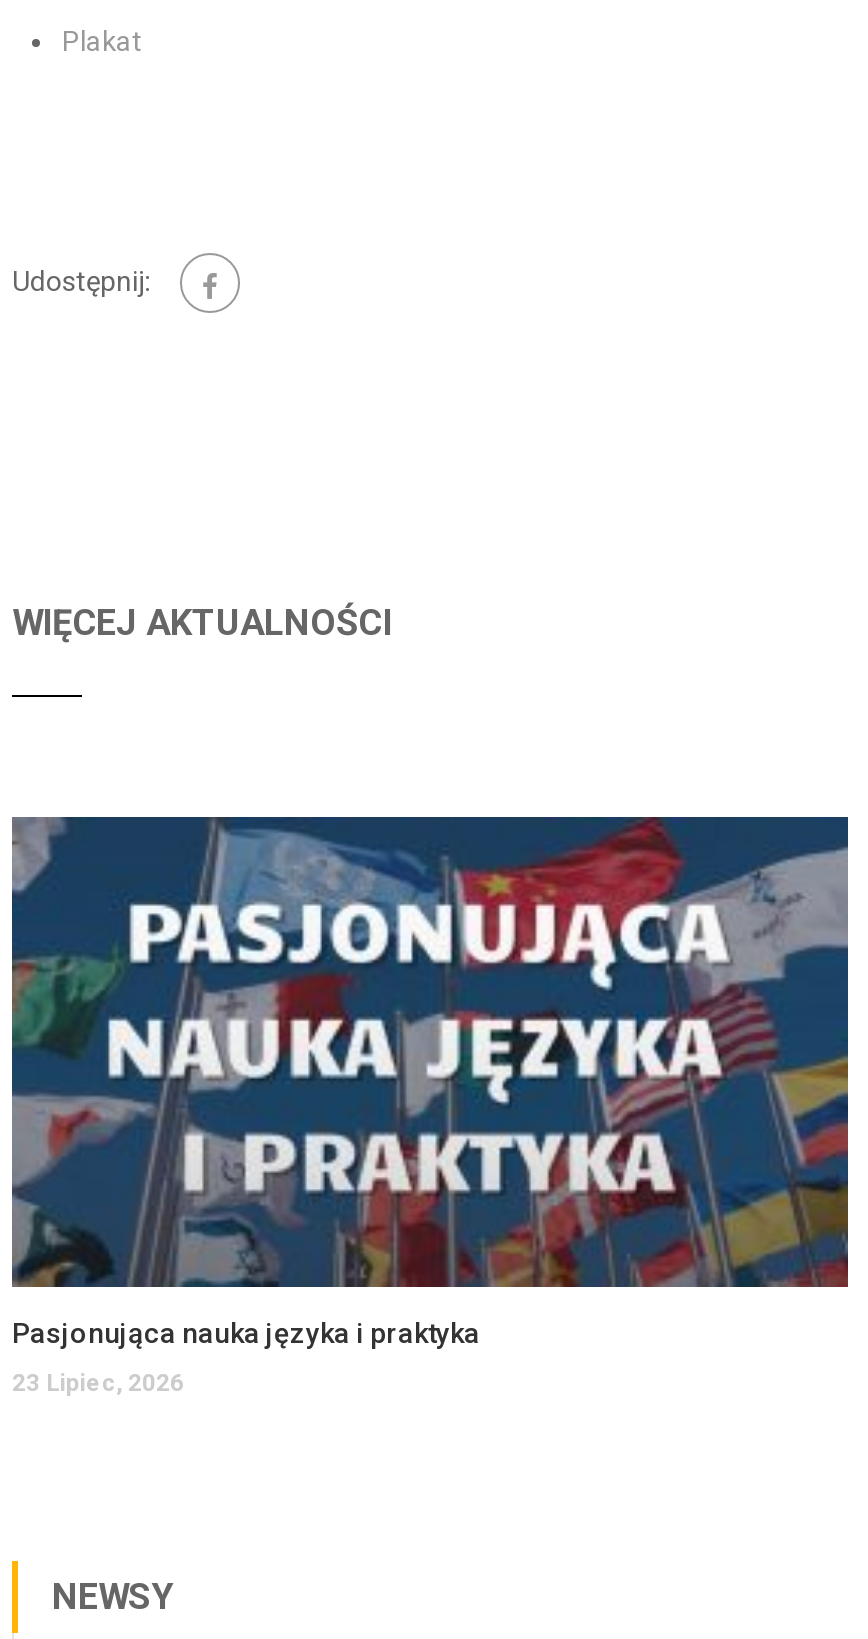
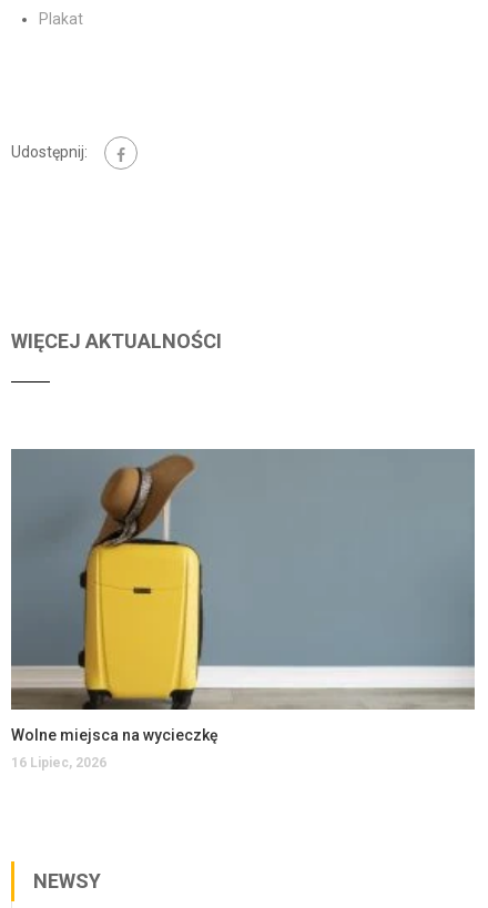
[12,815,850,1349] [image] | Pasjonująca nauka języka i praktyka -> [10,448,476,744] [image] | Wolne miejsca na wycieczkę
[12,1369,184,1397] 23 Lipiec, 2026 -> [11,755,106,770] 16 Lipiec, 2026

